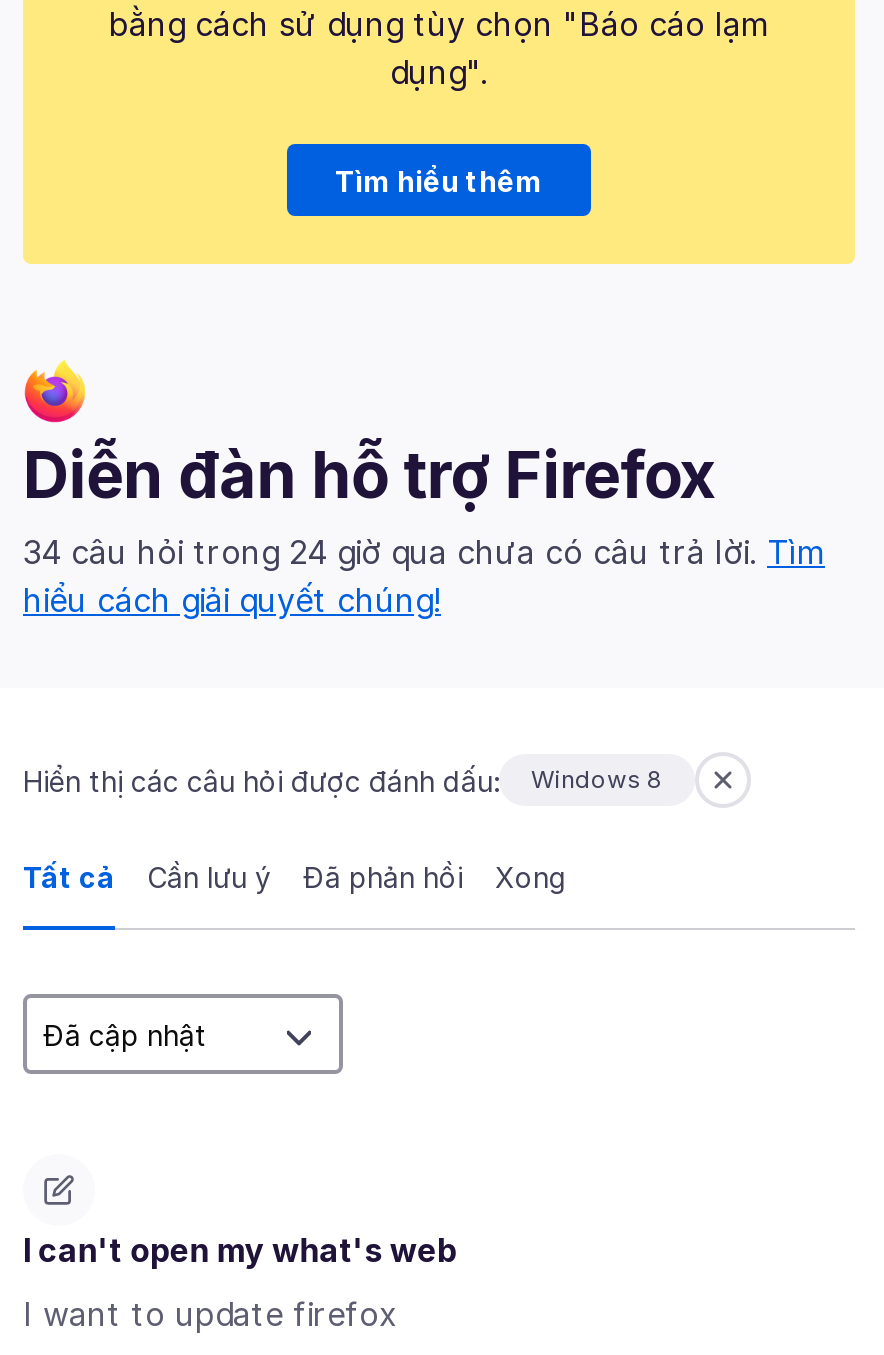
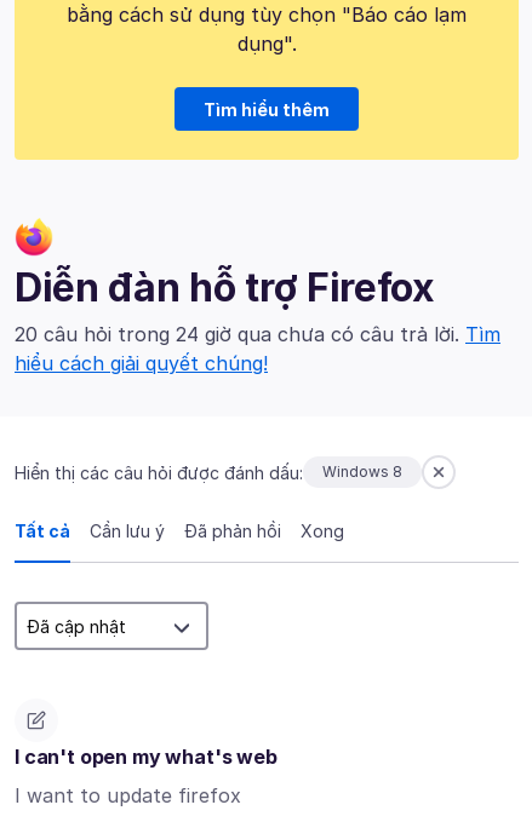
[23,533,825,573] 34 câu hỏi trong 24 giờ qua chưa có câu trả lời. Tìm -> [15,323,500,347] 20 câu hỏi trong 24 giờ qua chưa có câu trả lời. Tìm

